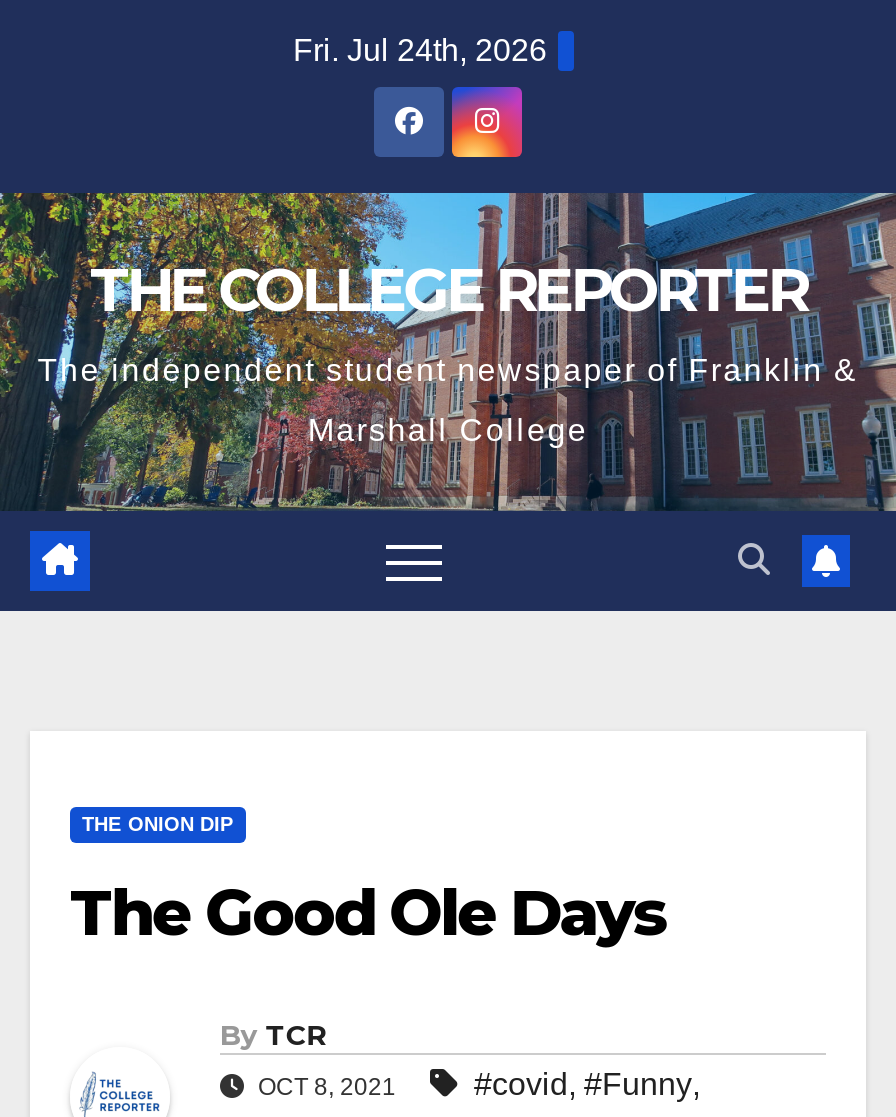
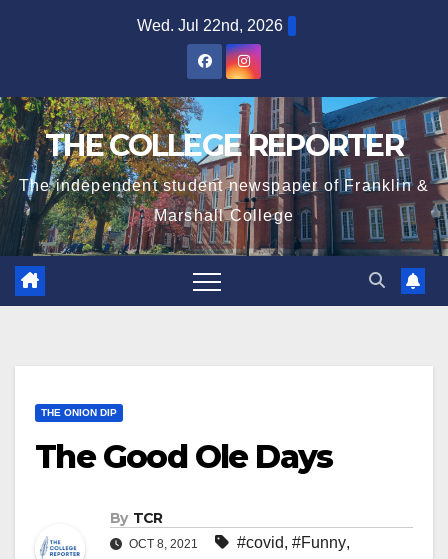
[293,33,547,67] Fri. Jul 24th, 2026 -> [137,17,283,34] Wed. Jul 22nd, 2026

